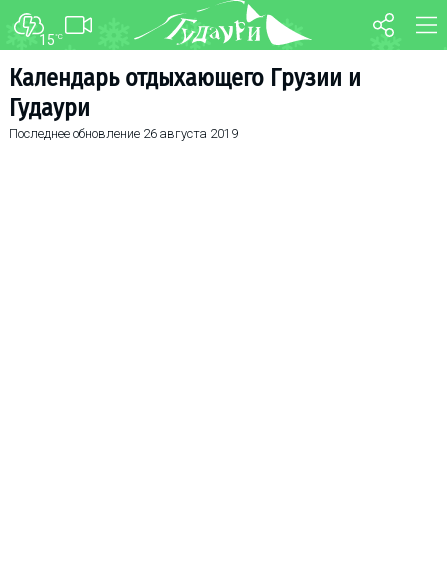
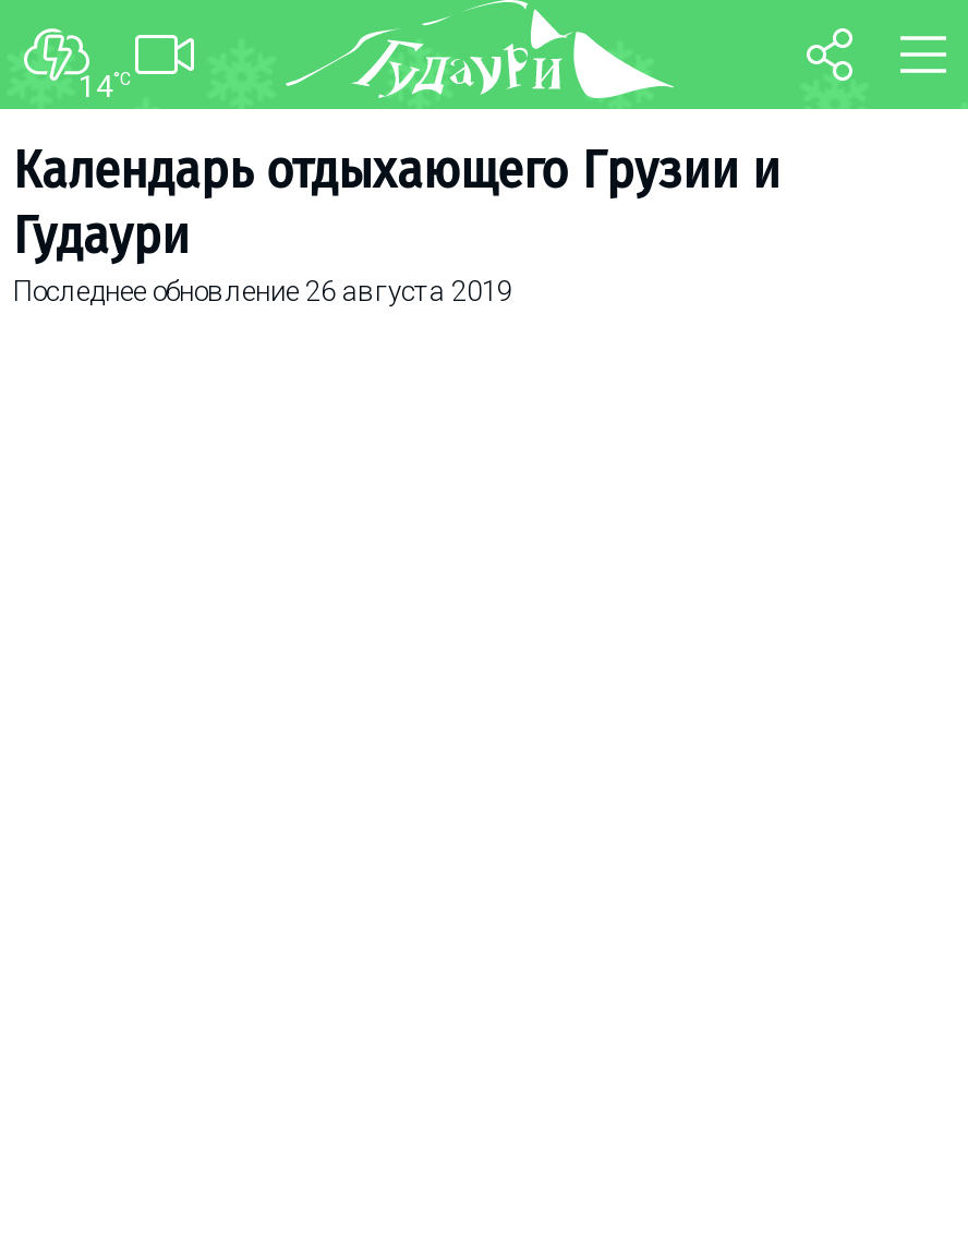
[39,32,63,48] 15°C -> [78,70,131,105] 14°C

